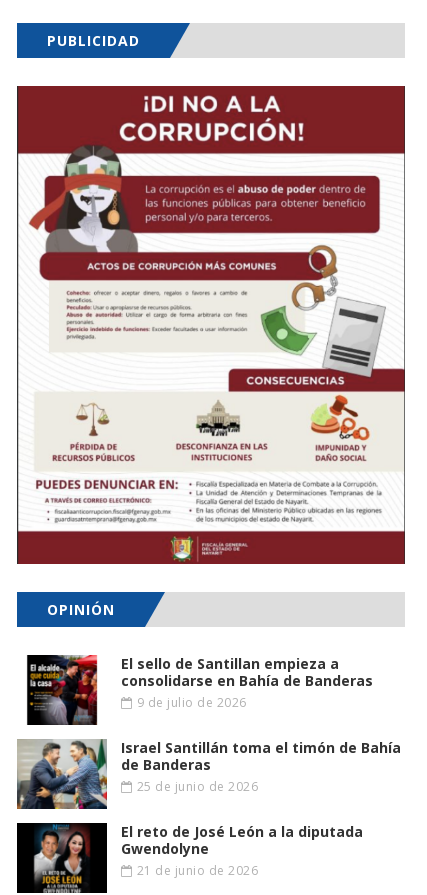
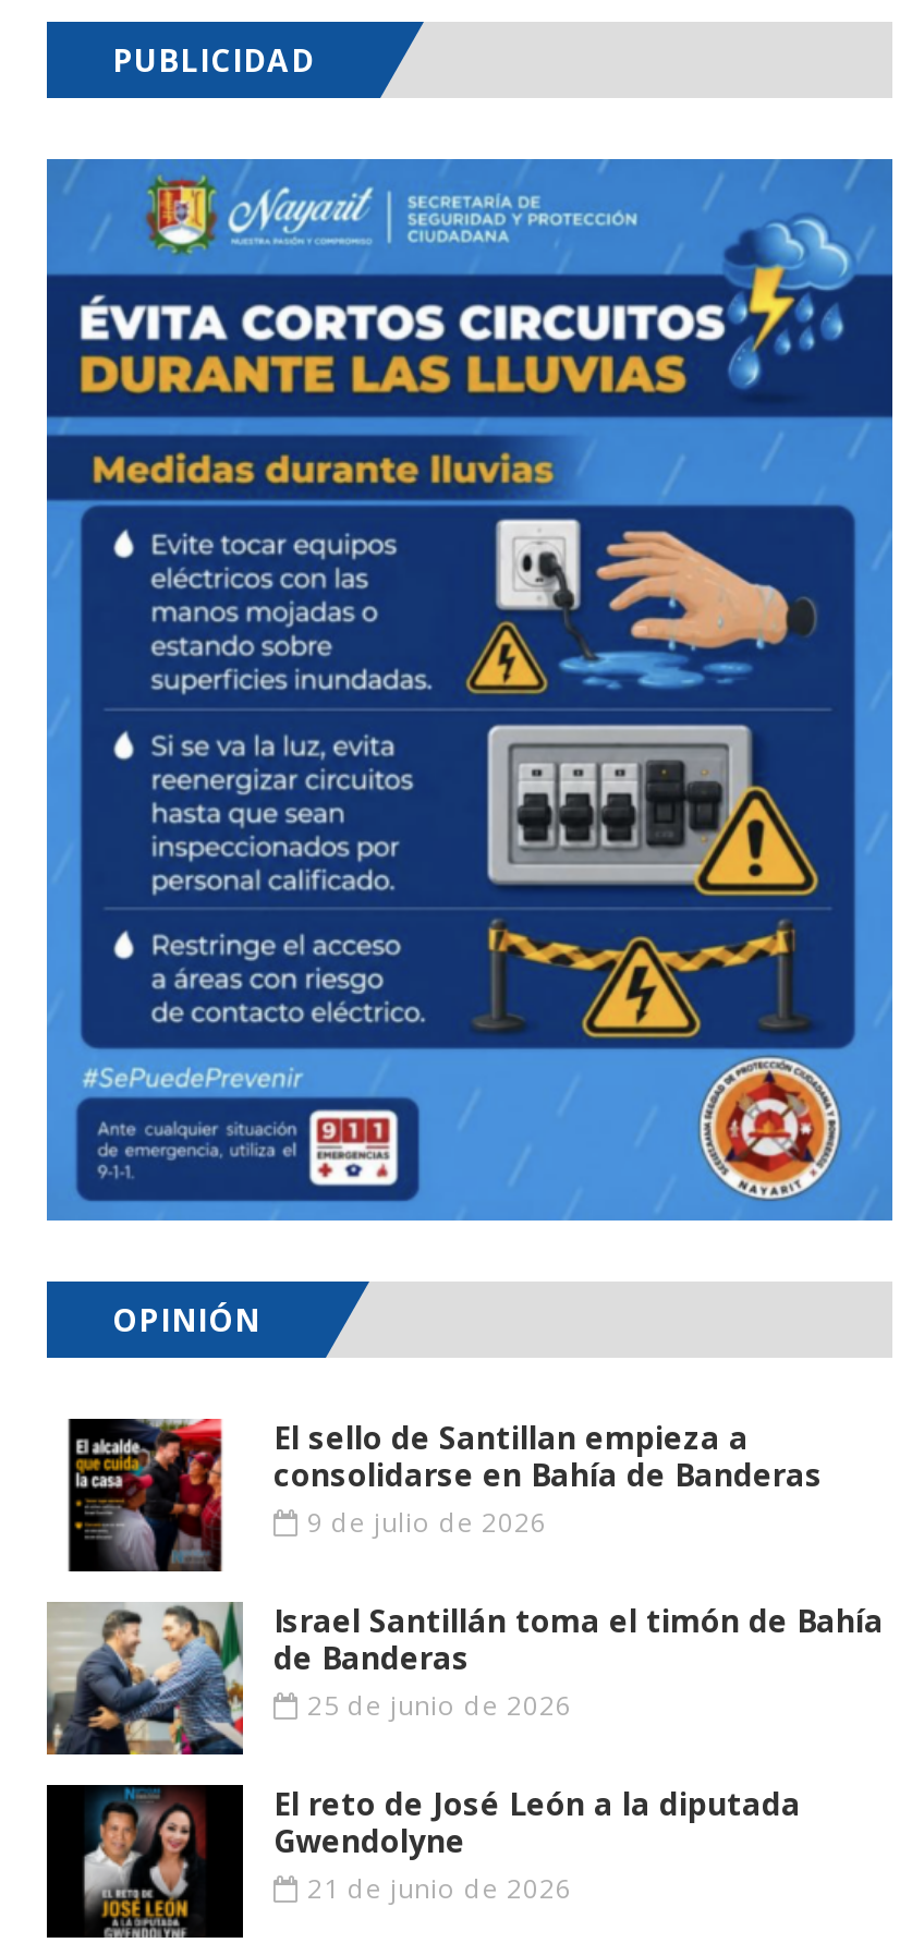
[16,85,406,565] [image] -> [45,158,895,1222] [image]

